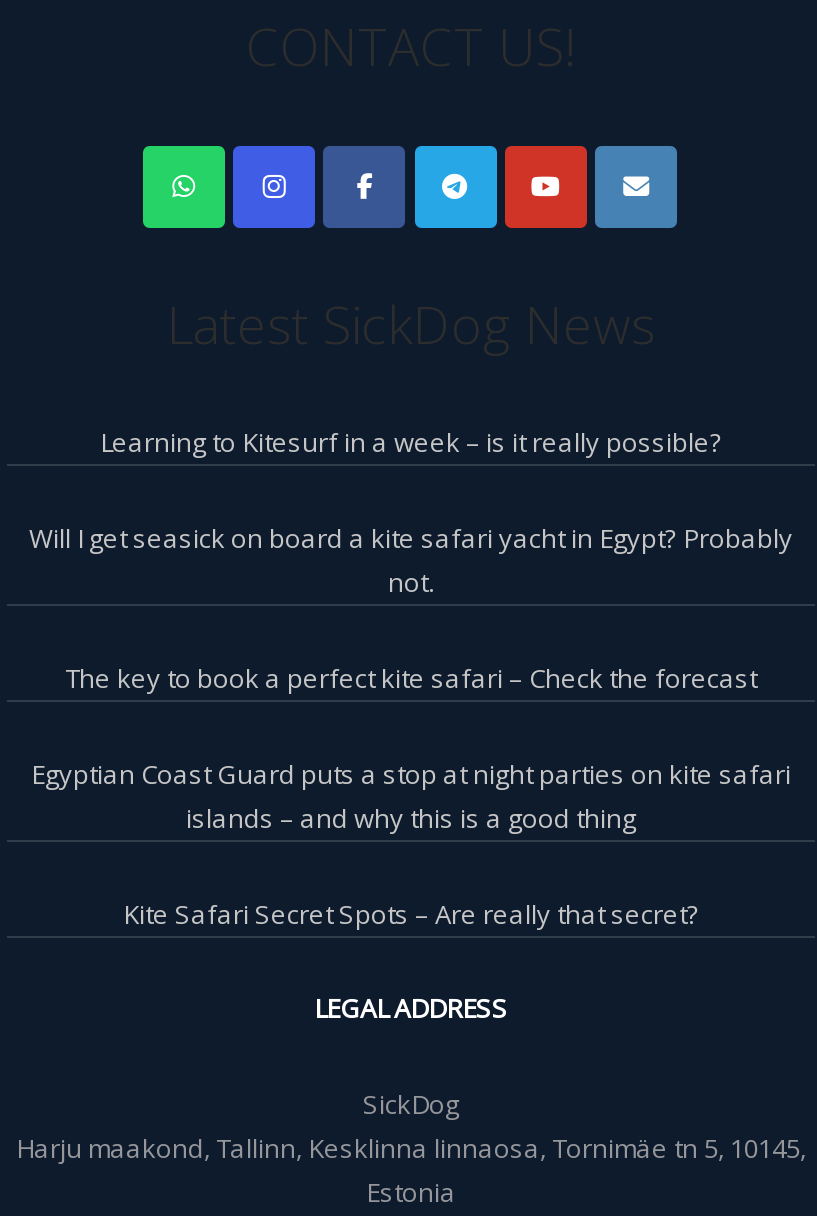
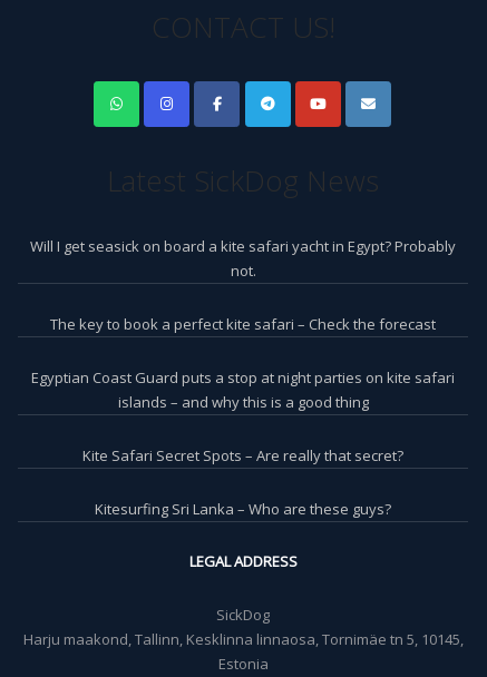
[100,424,722,460] Learning to Kitesurf in a week – is it really possible? -> none
moved [29,520,793,932] -> [30,236,456,466]: Will I get seasick on board a kite safari yacht in Egypt? Probably | not. | The key to book a perfect kite safari – Check the forecast | Egyptian Coast Guard puts a stop at night parties on kite safari | islands – and why this is a good thing | Kite Safari Secret Spots – Are really that secret?
none -> [95,499,391,519] Kitesurfing Sri Lanka – Who are these guys?

